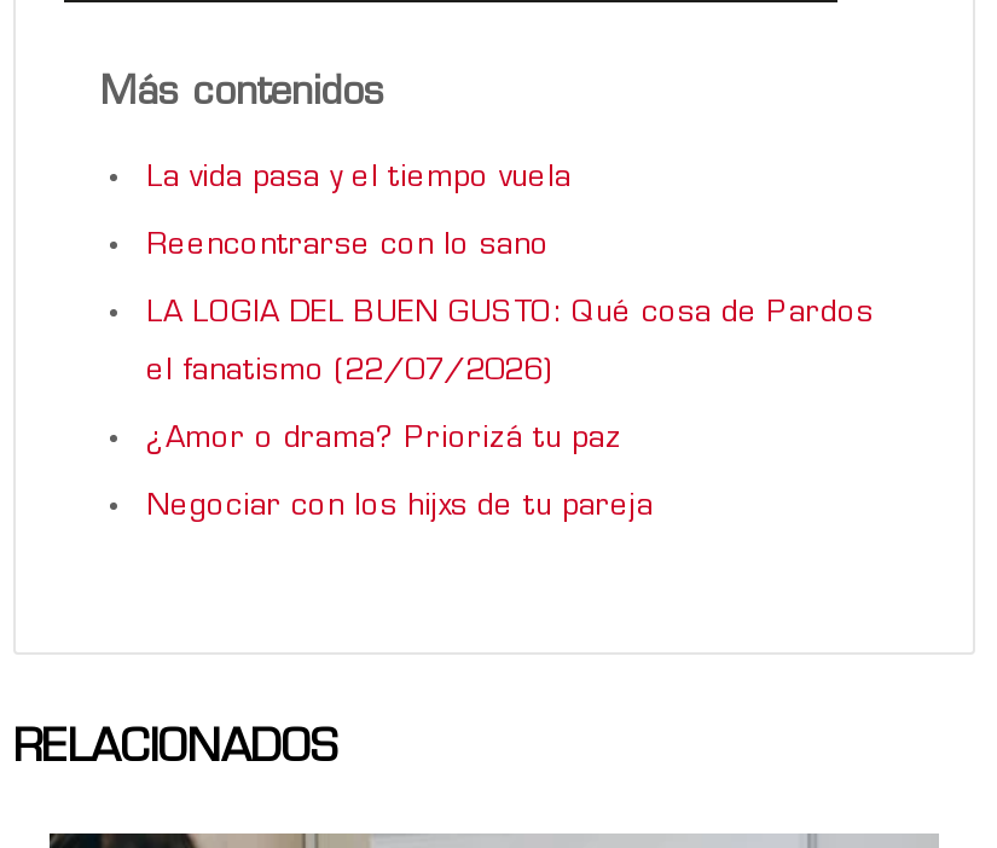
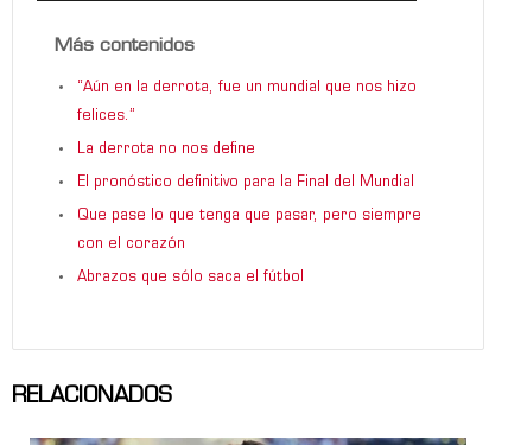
[146,163,874,521] La vida pasa y el tiempo vuela | Reencontrarse con lo sano | LA LOGIA DEL BUEN GUSTO: Qué cosa de Pardos | el fanatismo (22/07/2026) | ¿Amor o drama? Priorizá tu paz | Negociar con los hijxs de tu pareja -> [77,80,421,284] “Aún en la derrota, fue un mundial que nos hizo | felices.” | La derrota no nos define | El pronóstico definitivo para la Final del Mundial | Que pase lo que tenga que pasar, pero siempre | con el corazón | Abrazos que sólo saca el fútbol

